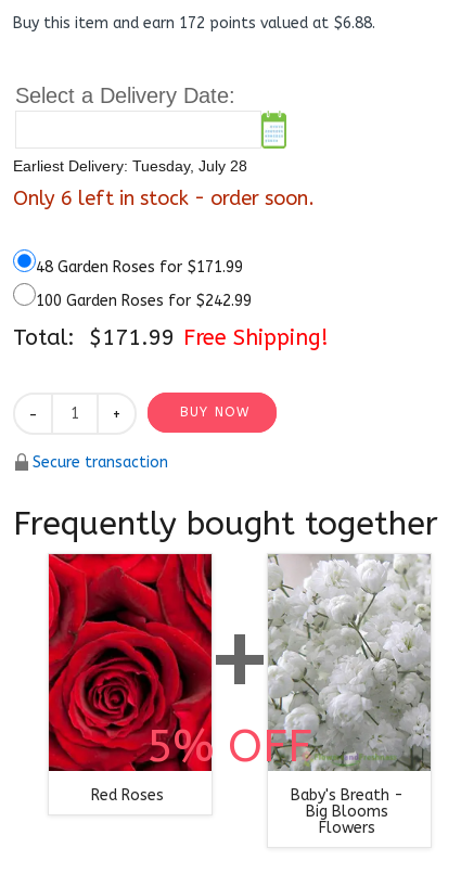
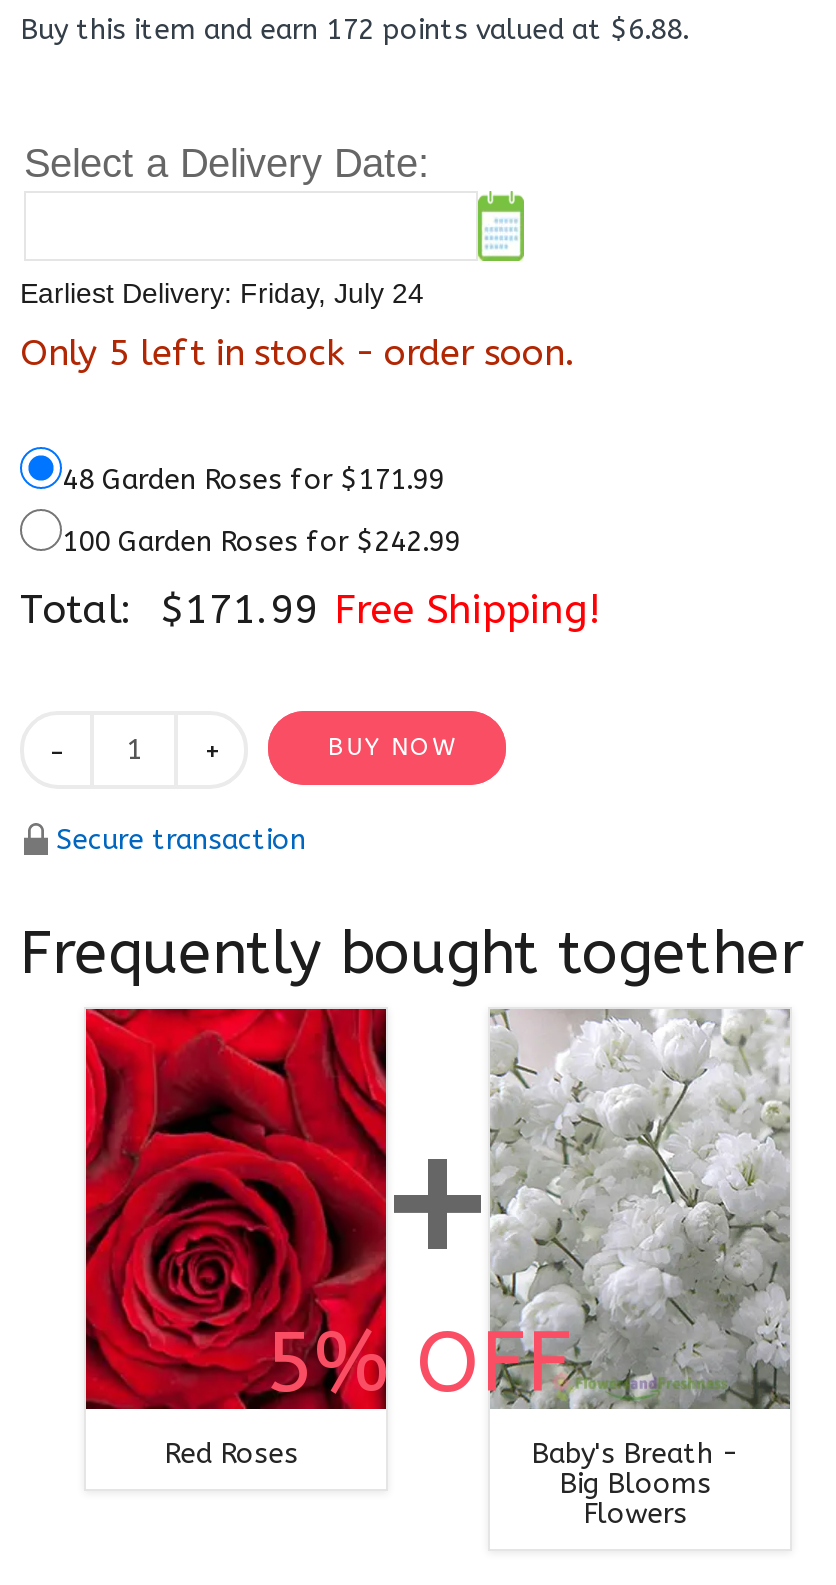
[13,157,247,175] Earliest Delivery: Tuesday, July 28 -> [20,277,424,309] Earliest Delivery: Friday, July 24
[13,187,315,211] Only 6 left in stock - order soon. -> [20,331,576,375] Only 5 left in stock - order soon.

